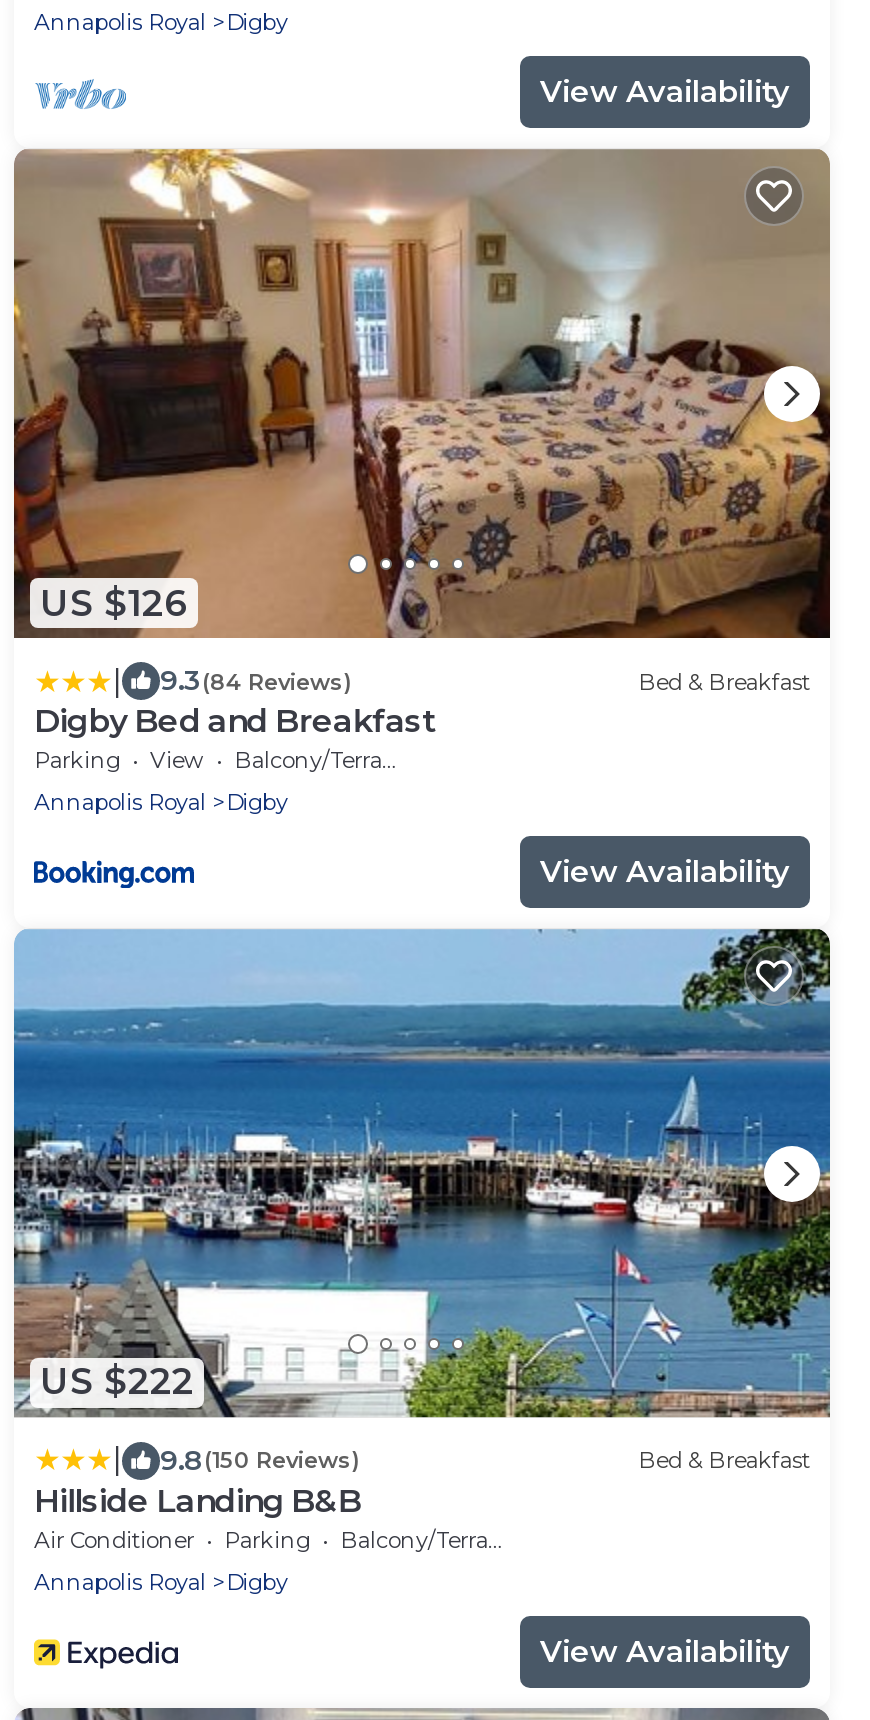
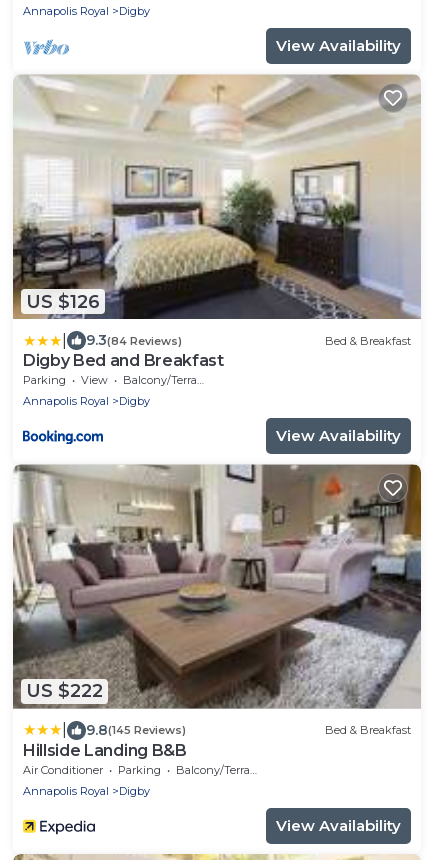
[12,148,832,640] [image] -> [12,75,421,320] [image]
[12,928,832,1478] [image] | 9.8(150 Reviews) -> [12,464,422,739] [image] | 9.8(145 Reviews)

